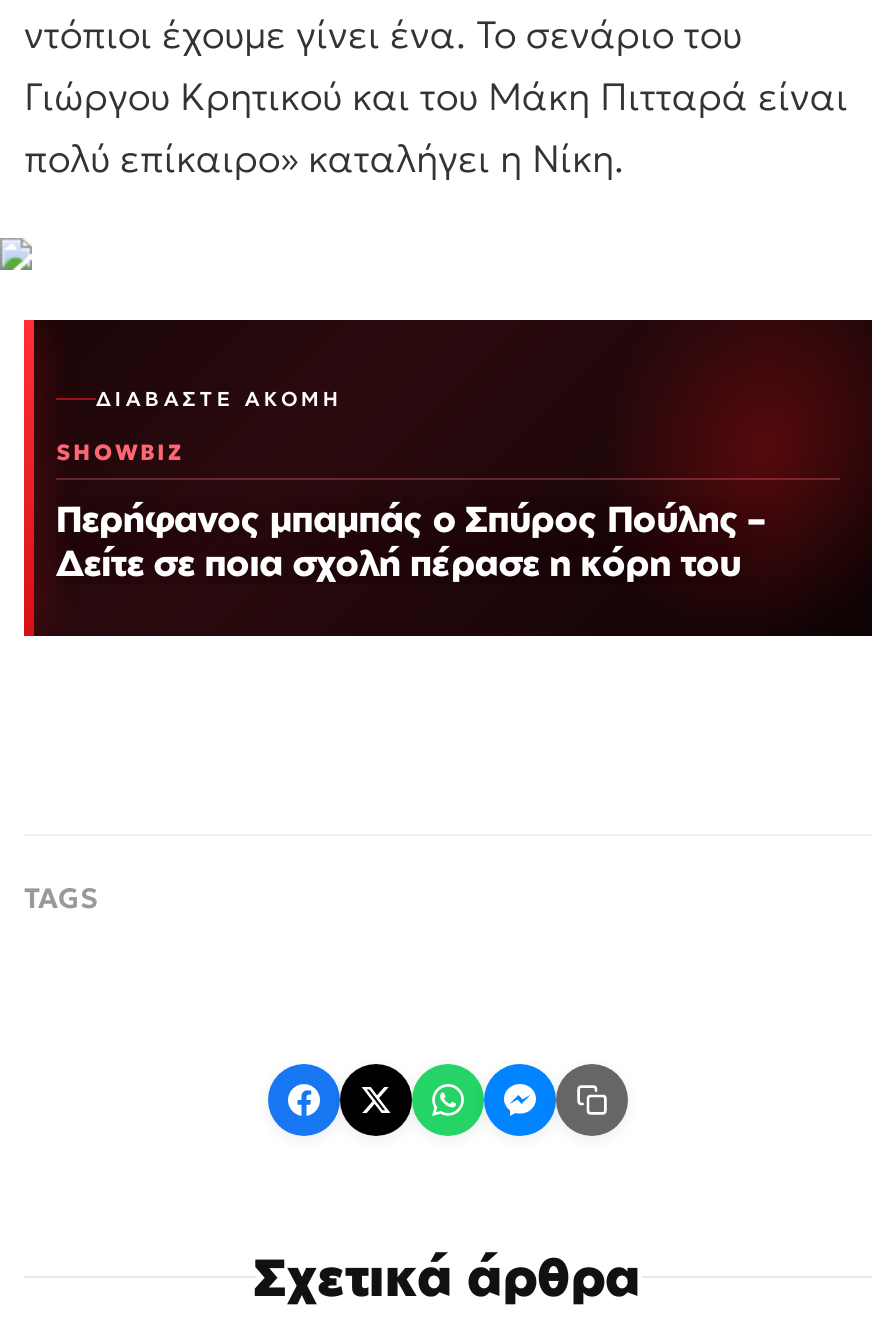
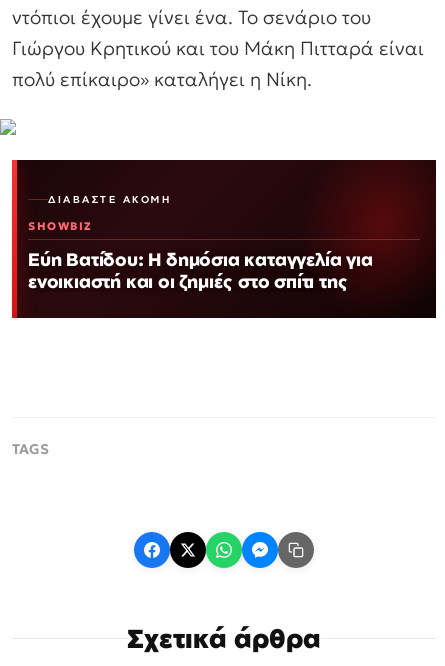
[56,497,764,585] Περήφανος μπαμπάς ο Σπύρος Πούλης – | Δείτε σε ποια σχολή πέρασε η κόρη του -> [28,248,373,292] Εύη Βατίδου: Η δημόσια καταγγελία για | ενοικιαστή και οι ζημιές στο σπίτι της

